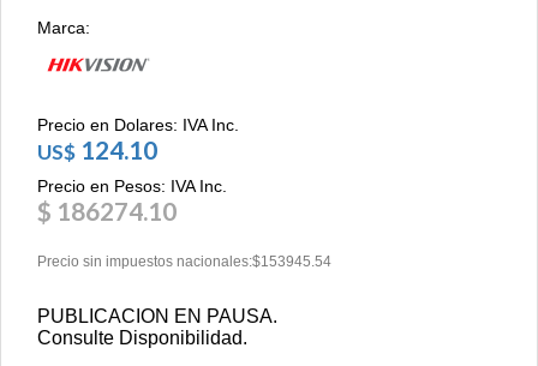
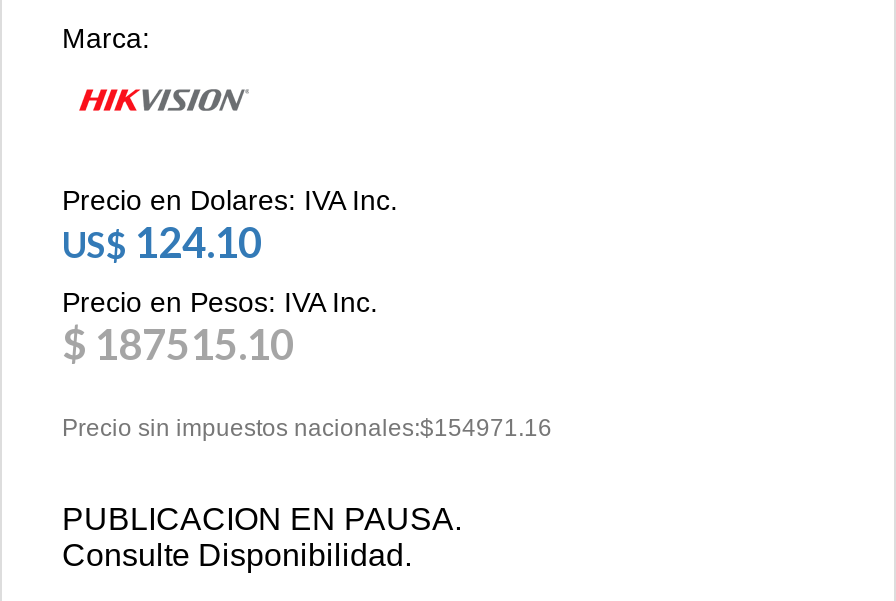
[37,196,177,226] $ 186274.10 -> [62,318,294,368] $ 187515.10
[37,253,331,270] Precio sin impuestos nacionales:$153945.54 -> [62,414,552,442] Precio sin impuestos nacionales:$154971.16

